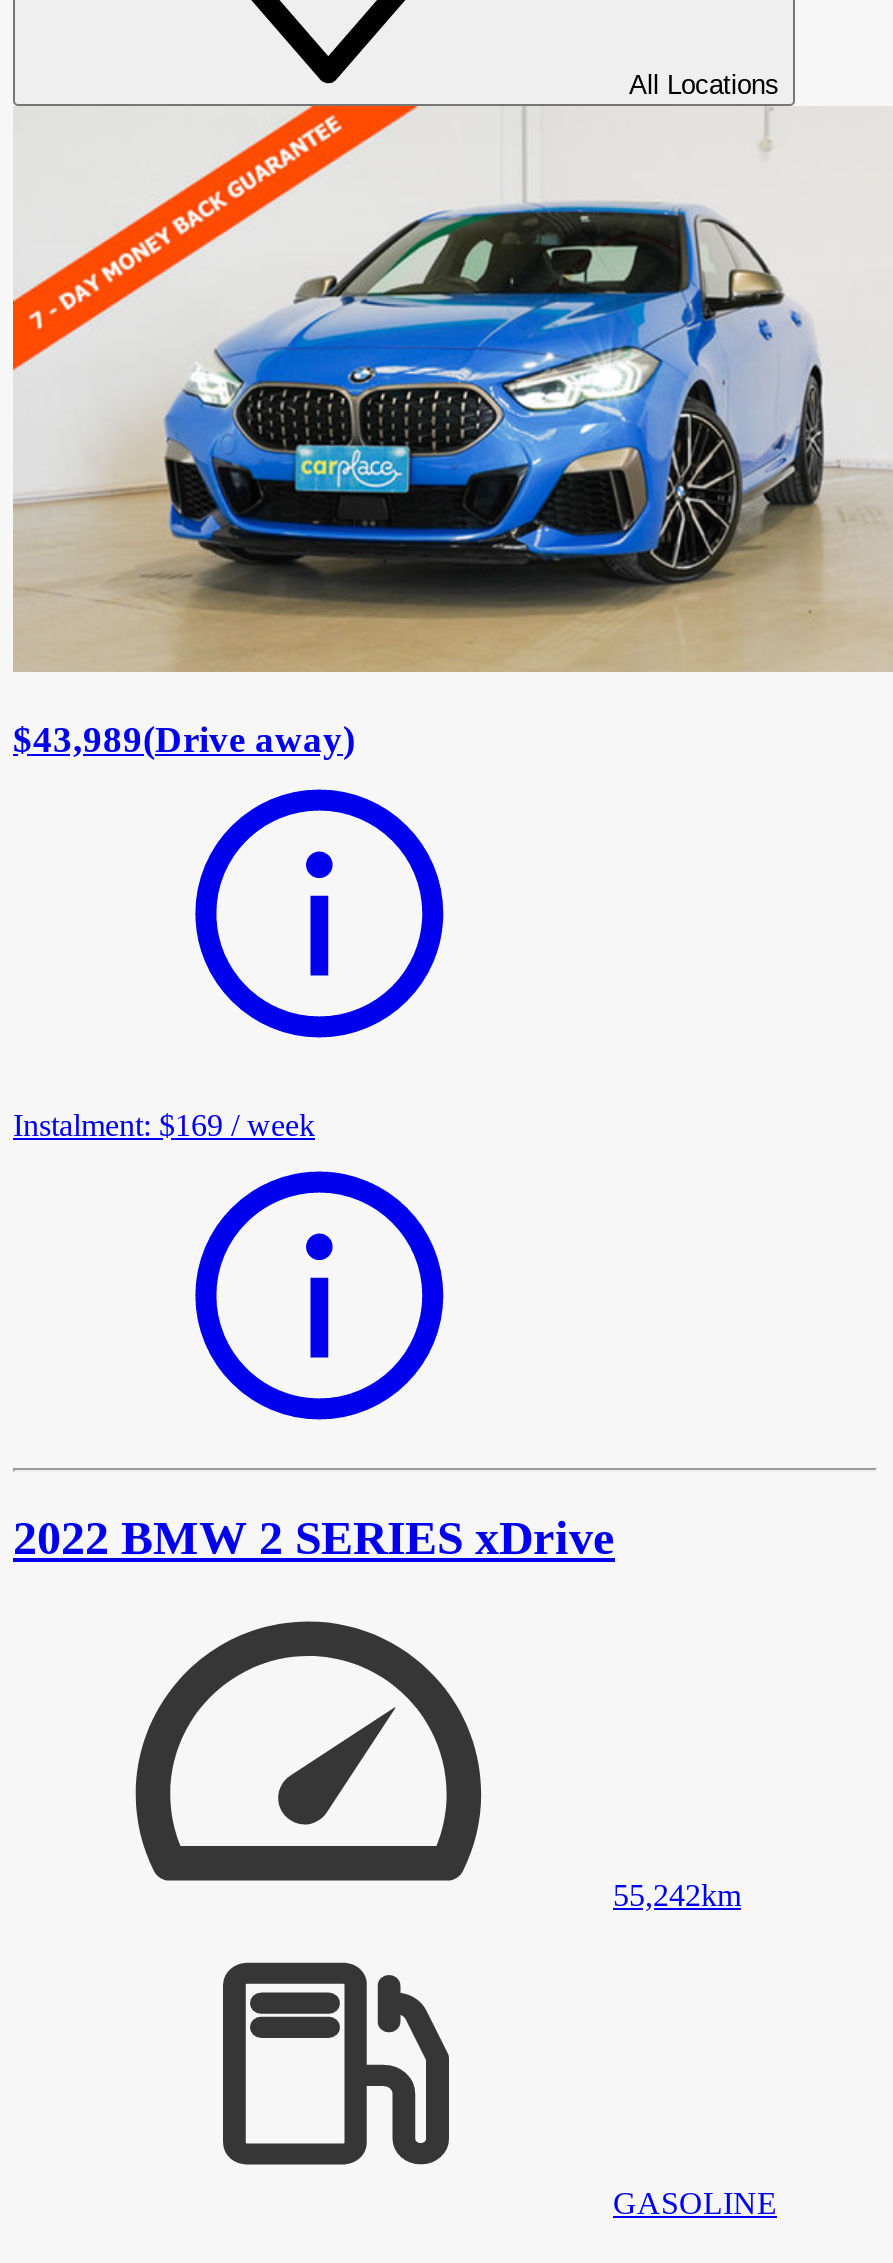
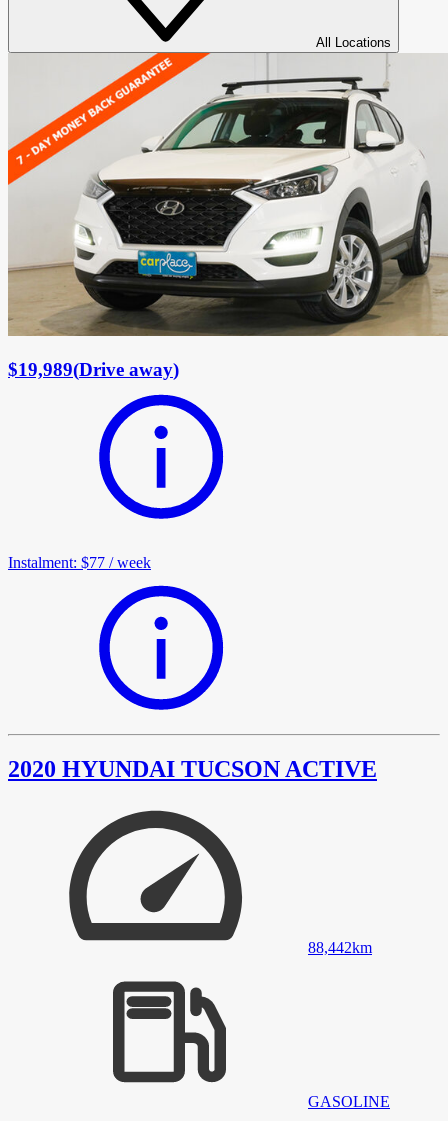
[13,110,887,759] [image] | $43,989(Drive away) -> [8,55,445,380] [image] | $19,989(Drive away)
[13,1109,315,1143] Instalment: $169 / week -> [8,554,151,571] Instalment: $77 / week
[13,1512,615,1564] 2022 BMW 2 SERIES xDrive -> [8,756,377,782] 2020 HYUNDAI TUCSON ACTIVE
[613,1878,741,1912] 55,242km -> [308,939,372,956] 88,442km

